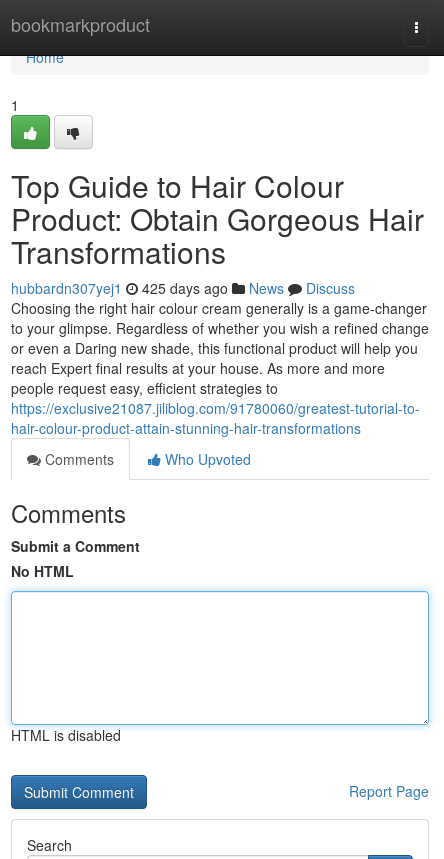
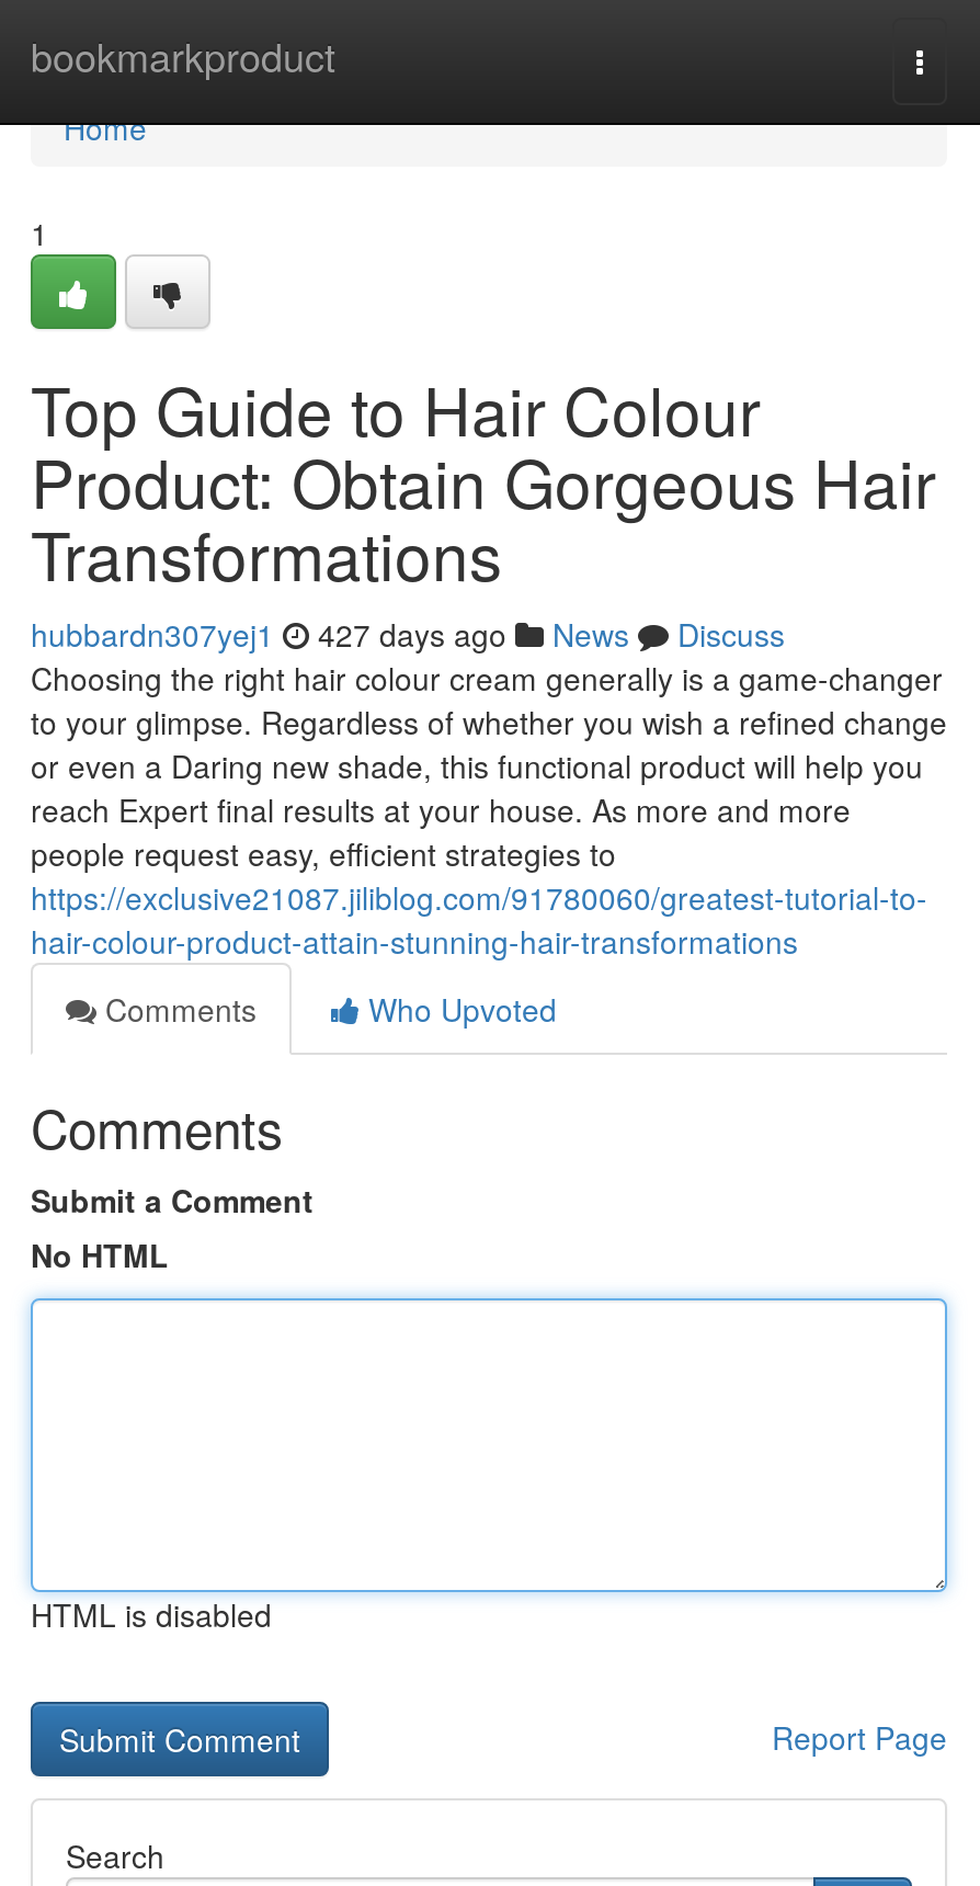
[11,278,355,298] hubbardn307yej1 425 days ago News Discuss -> [31,612,785,656] hubbardn307yej1 427 days ago News Discuss

